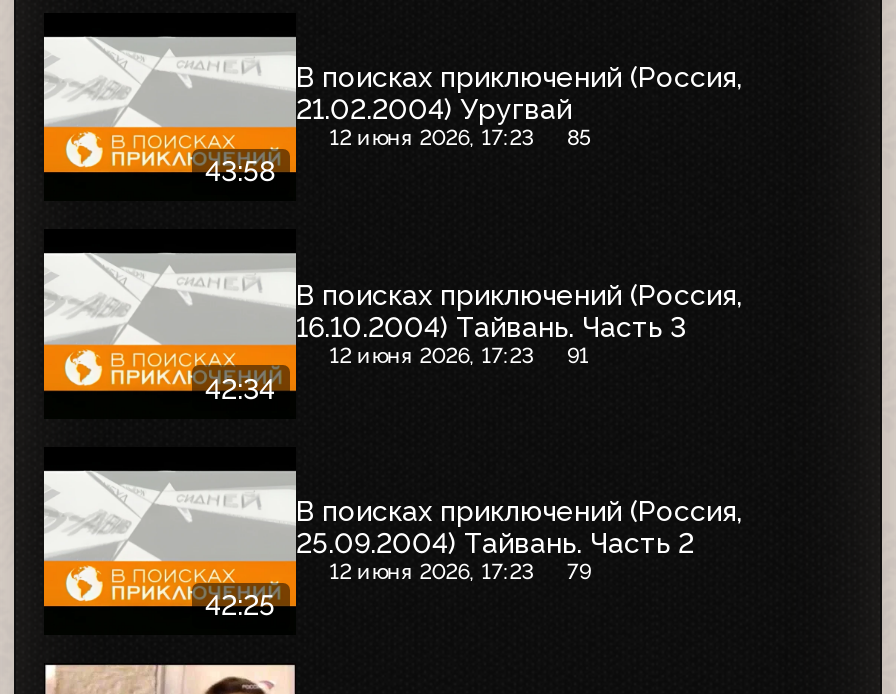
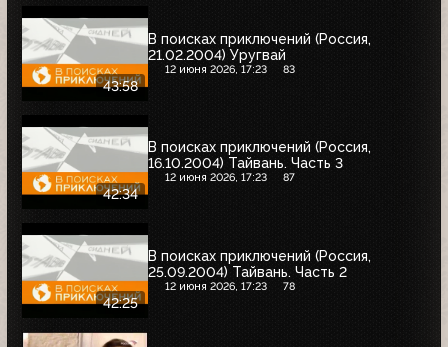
[329,126,591,152] 12 июня 2026, 17:23 85 -> [165,63,295,76] 12 июня 2026, 17:23 83
[329,343,589,369] 12 июня 2026, 17:23 91 -> [165,171,295,184] 12 июня 2026, 17:23 87
[329,560,591,586] 12 июня 2026, 17:23 79 -> [165,280,295,293] 12 июня 2026, 17:23 78

